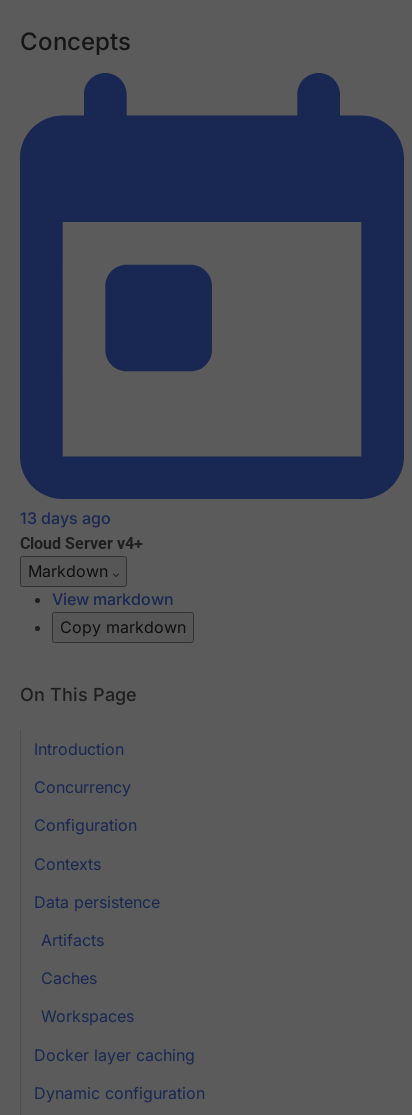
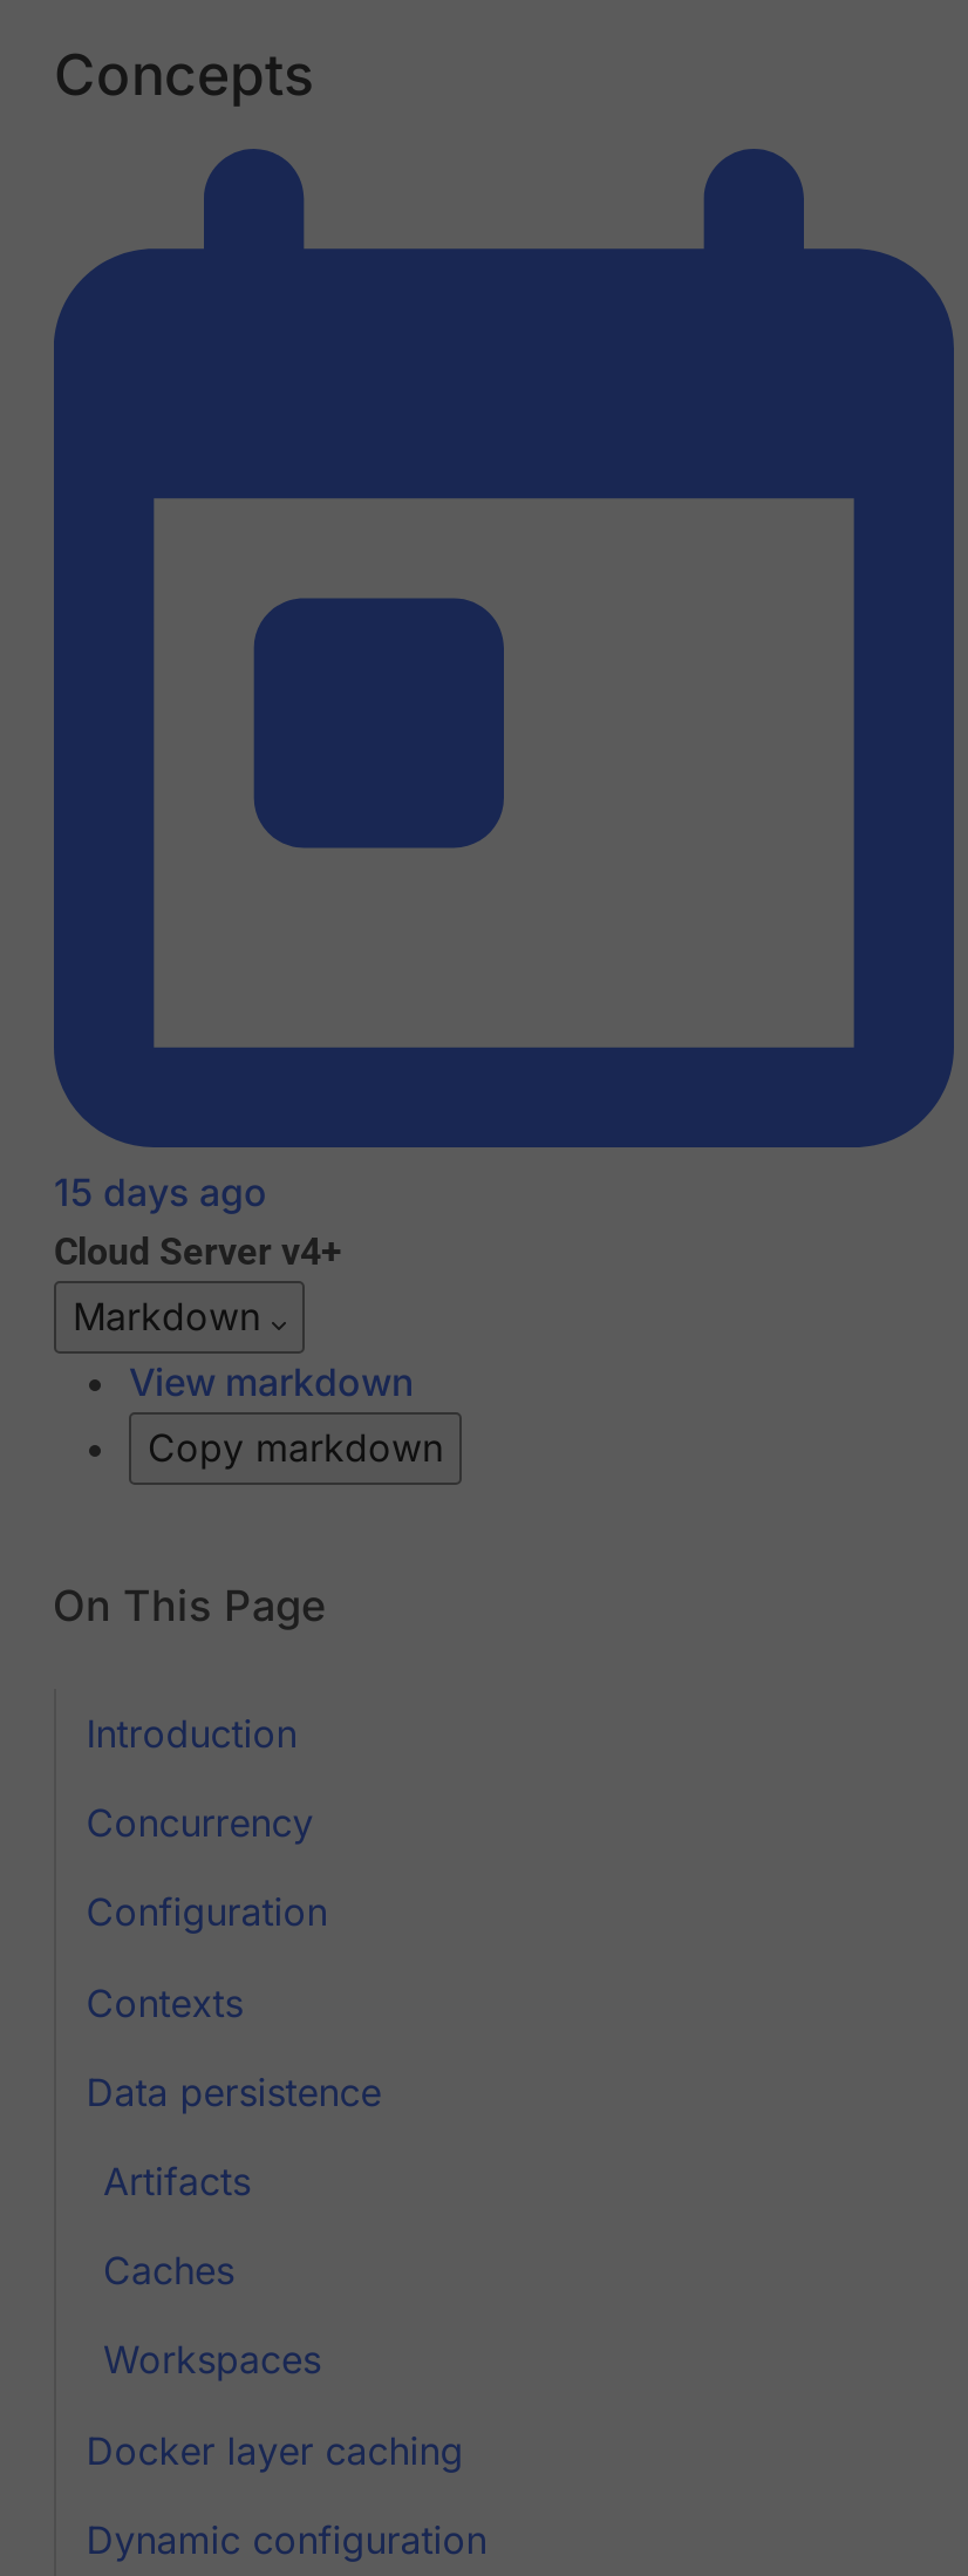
[20,508,111,528] 13 days ago -> [54,1170,267,1217] 15 days ago

